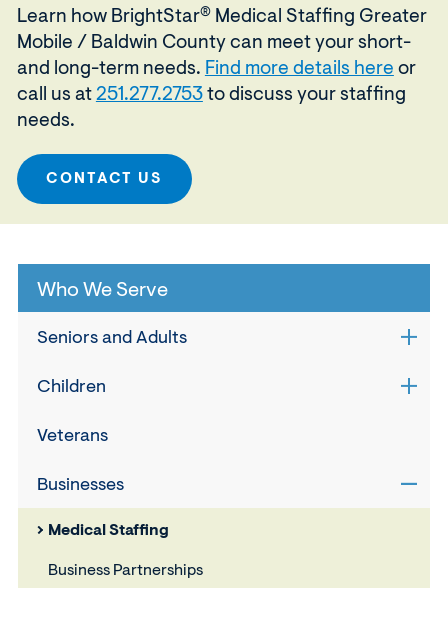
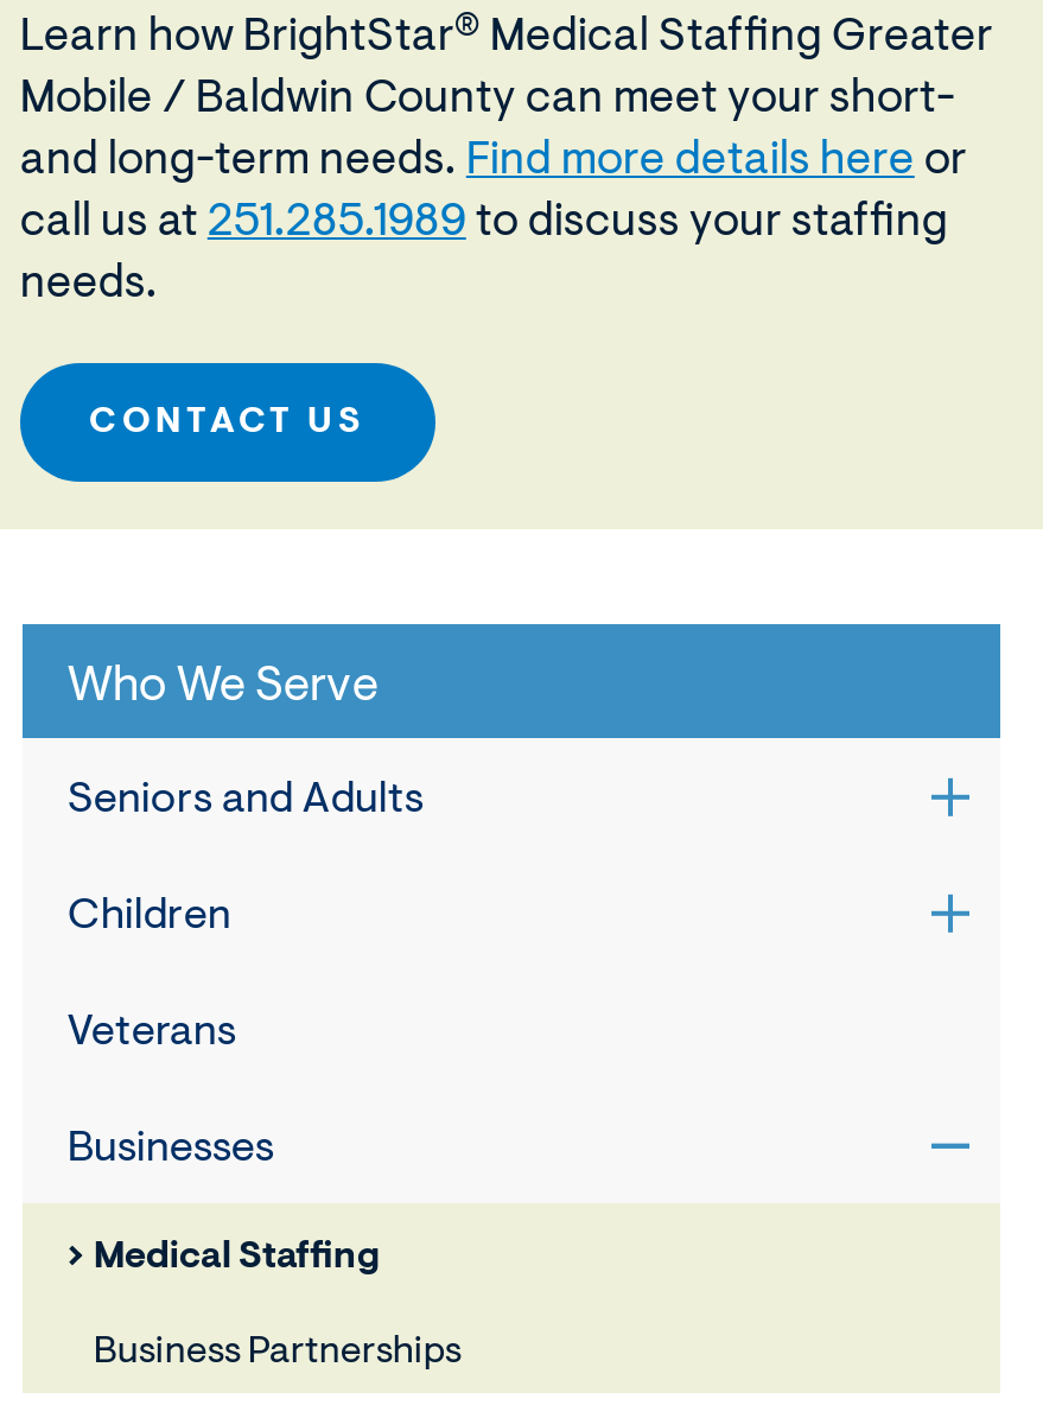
[17,86,406,105] call us at 251.277.2753 to discuss your staffing -> [20,202,948,247] call us at 251.285.1989 to discuss your staffing

